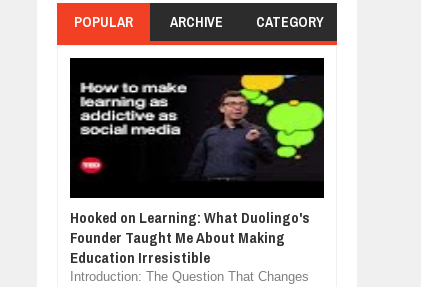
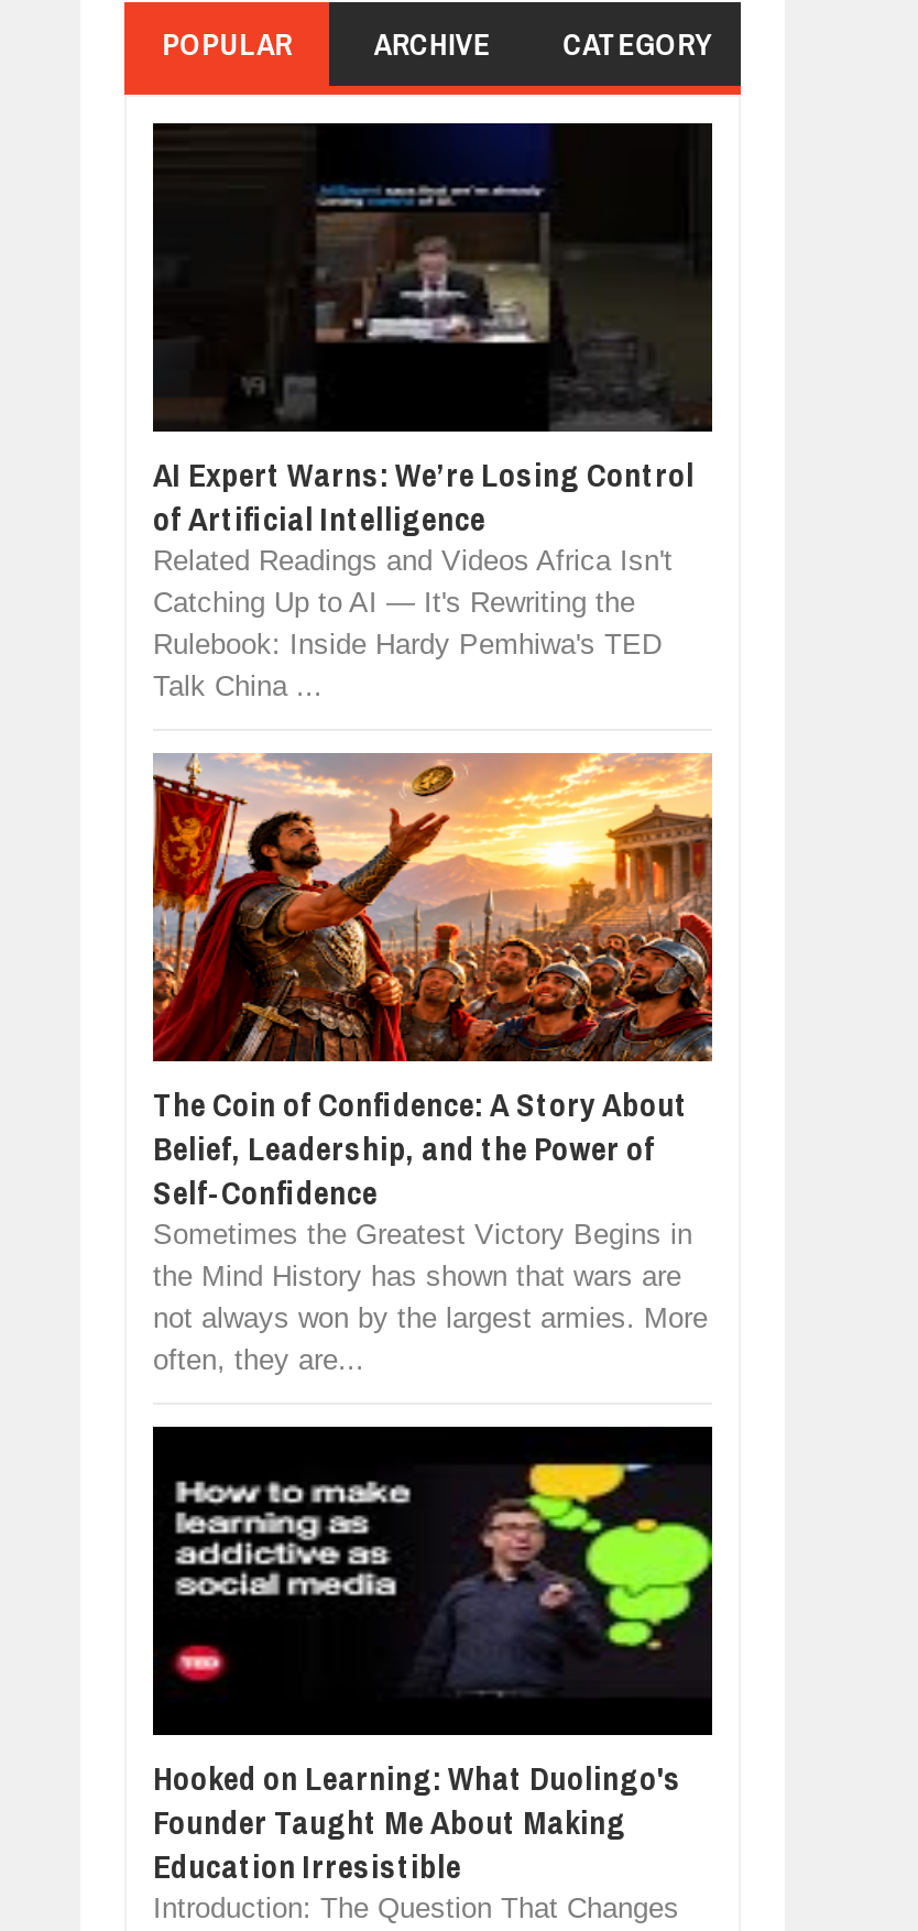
none -> [151,751,714,1377] [image] | The Coin of Confidence: A Story About | Belief, Leadership, and the Power of | Self-Confidence | Sometimes the Greatest Victory Begins in | the Mind History has shown that wars are | not always won by the largest armies. More | often, they are...
none -> [153,123,714,703] [image] | AI Expert Warns: We’re Losing Control | of Artificial Intelligence | Related Readings and Videos Africa Isn't | Catching Up to AI — It's Rewriting the | Rulebook: Inside Hardy Pemhiwa's TED | Talk China ...

